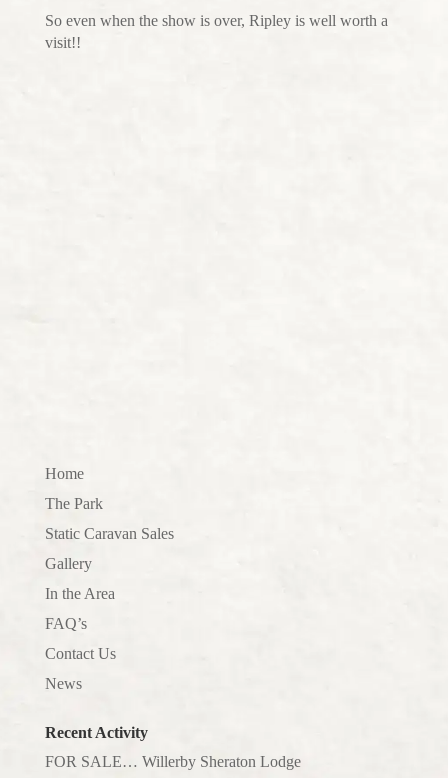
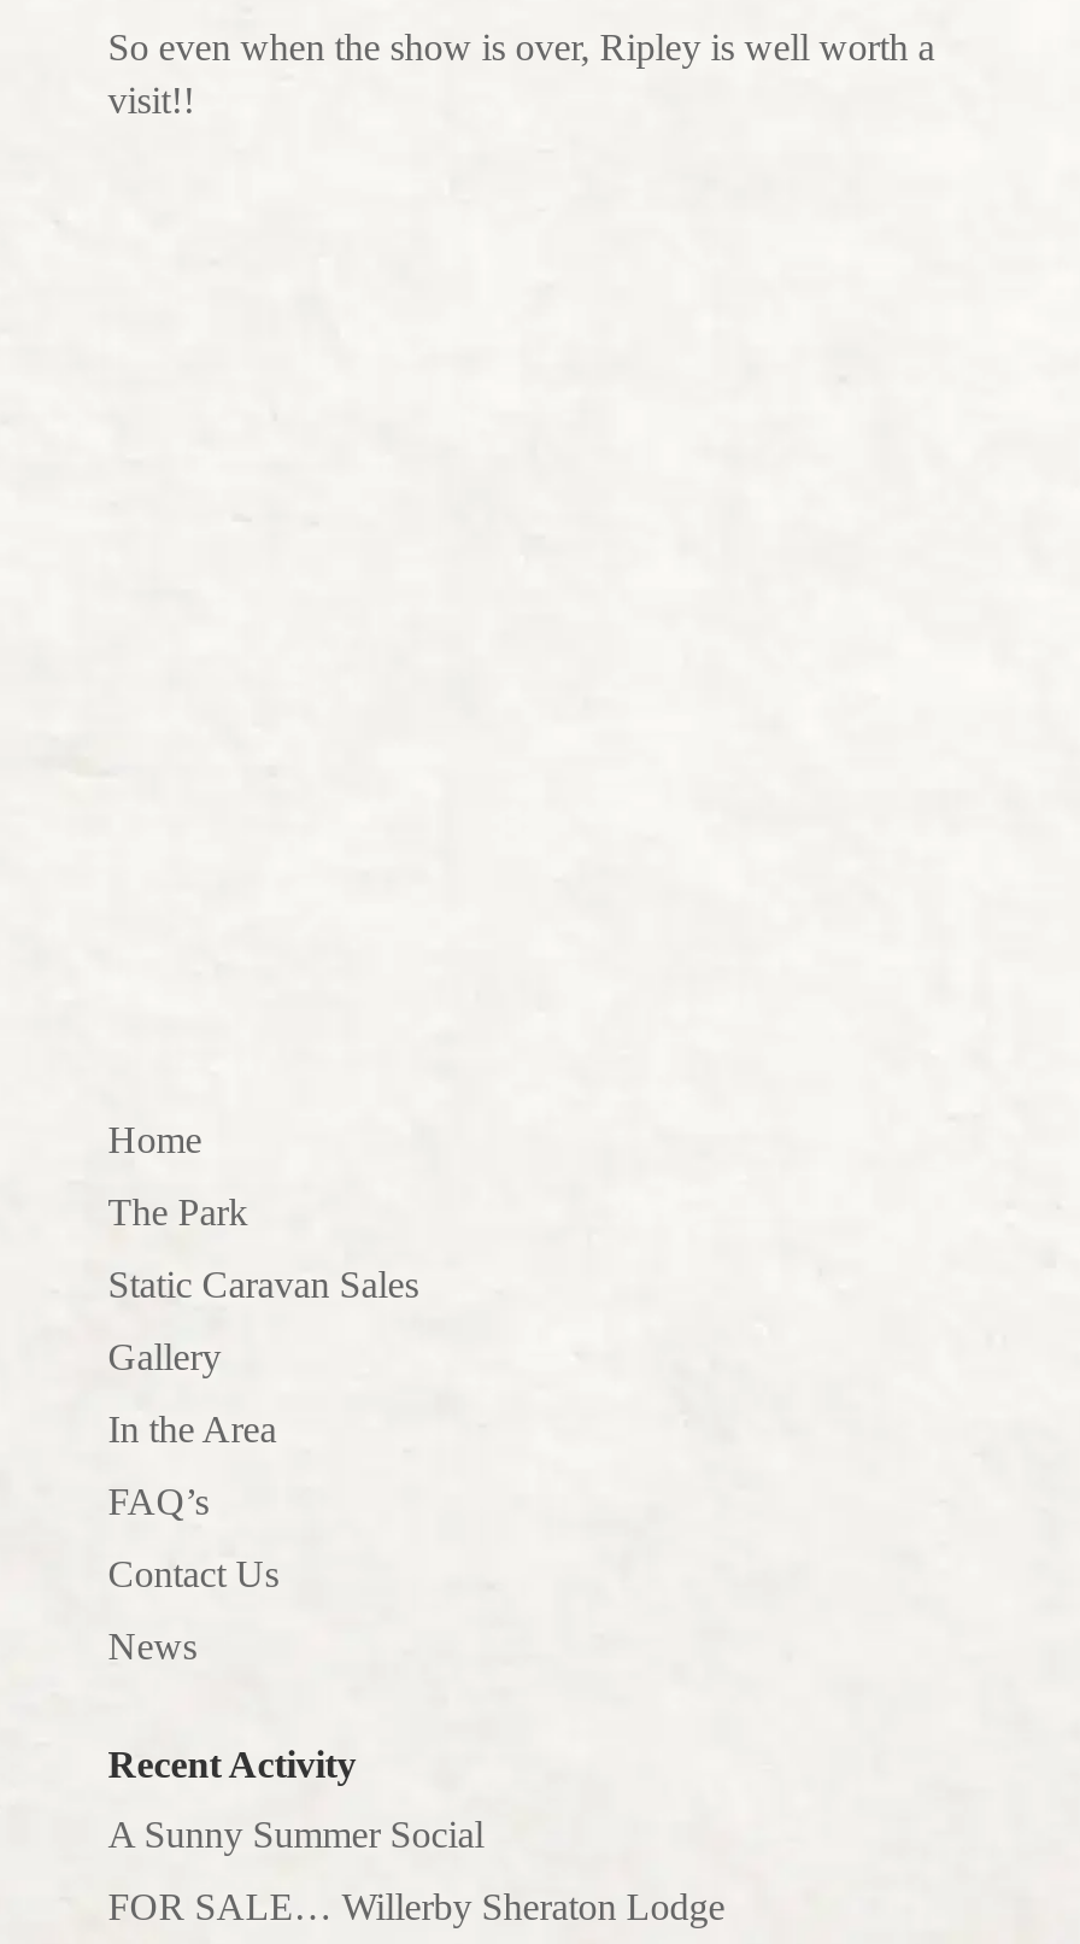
none -> [108,1814,484,1855] A Sunny Summer Social

